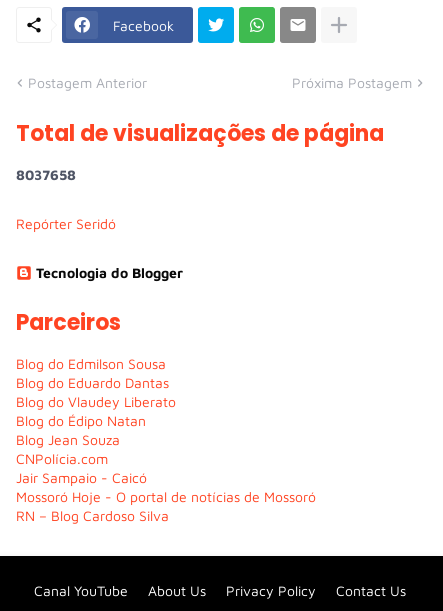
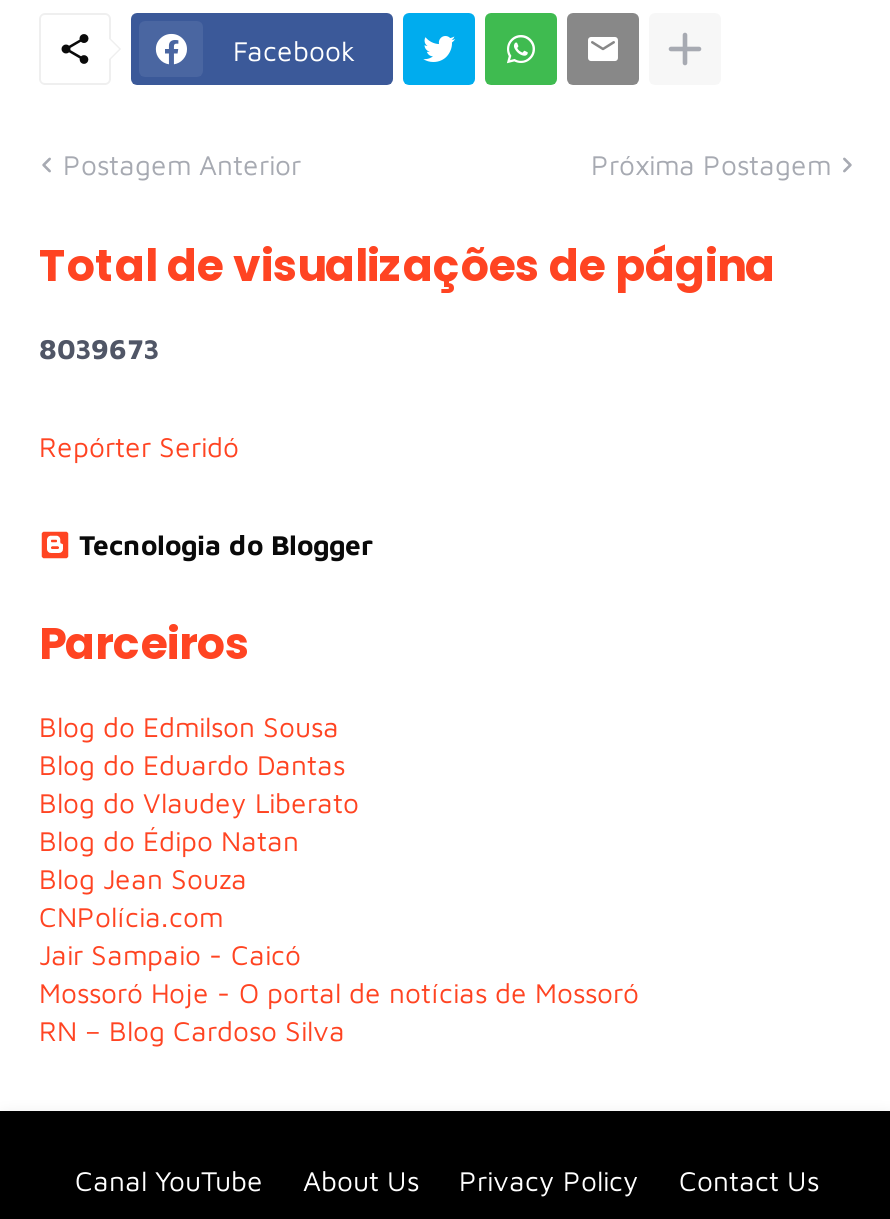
[16,166,76,183] 8037658 -> [39,332,159,366] 8039673

